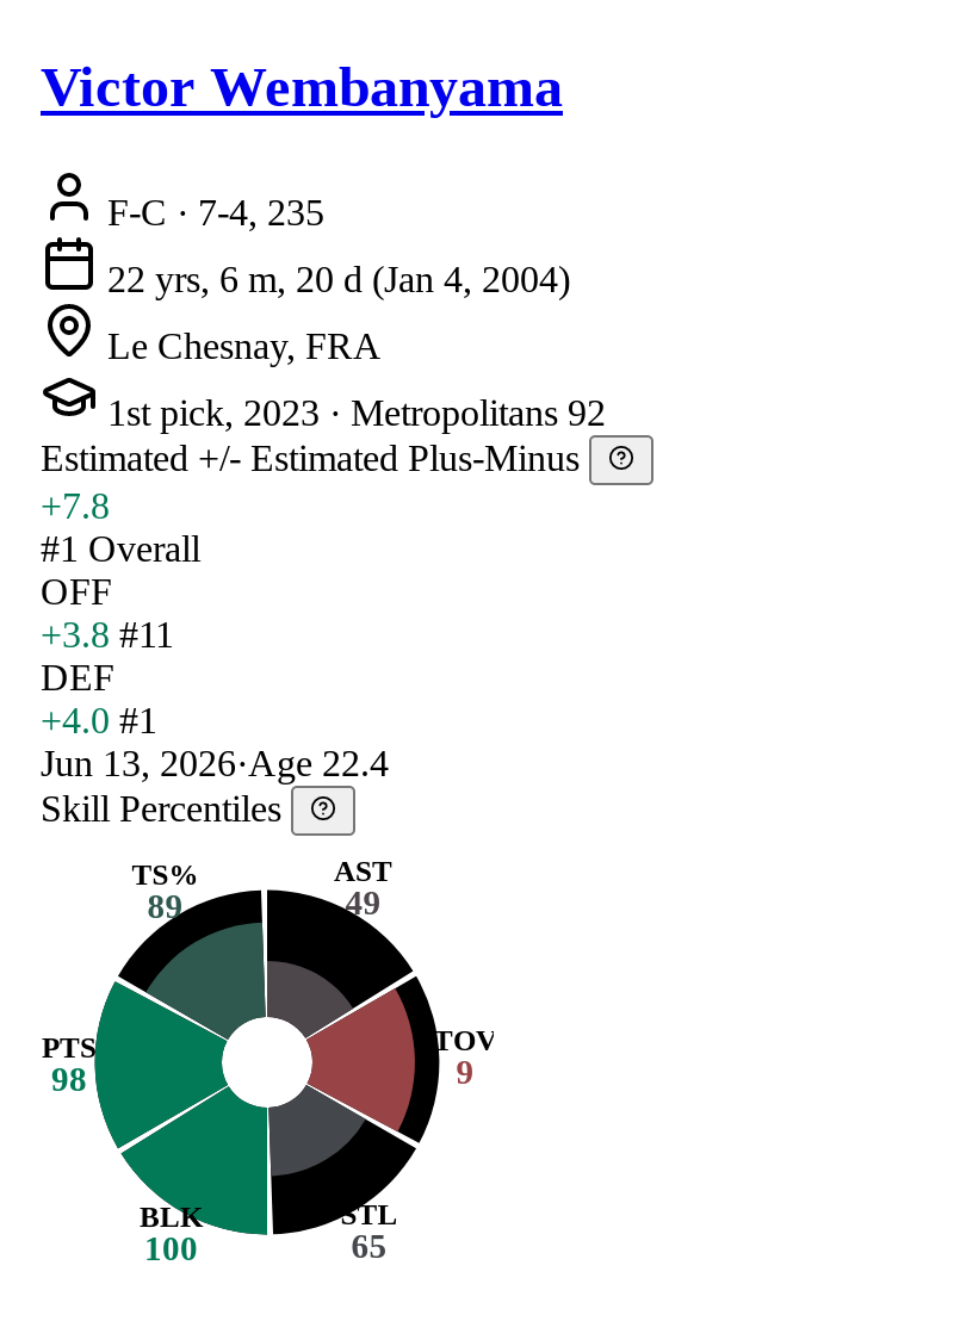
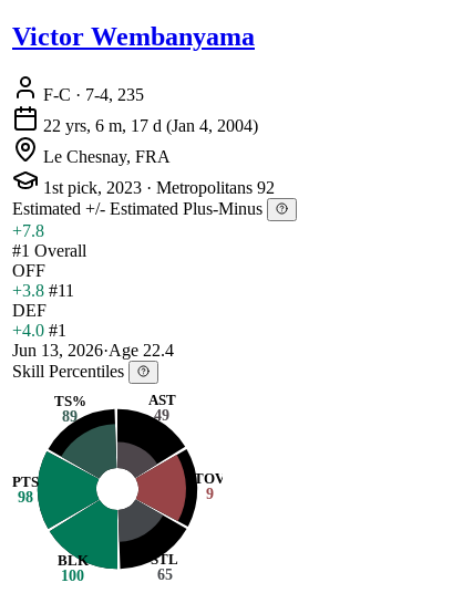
[107,259,570,299] 22 yrs, 6 m, 20 d (Jan 4, 2004) -> [43,116,258,135] 22 yrs, 6 m, 17 d (Jan 4, 2004)

